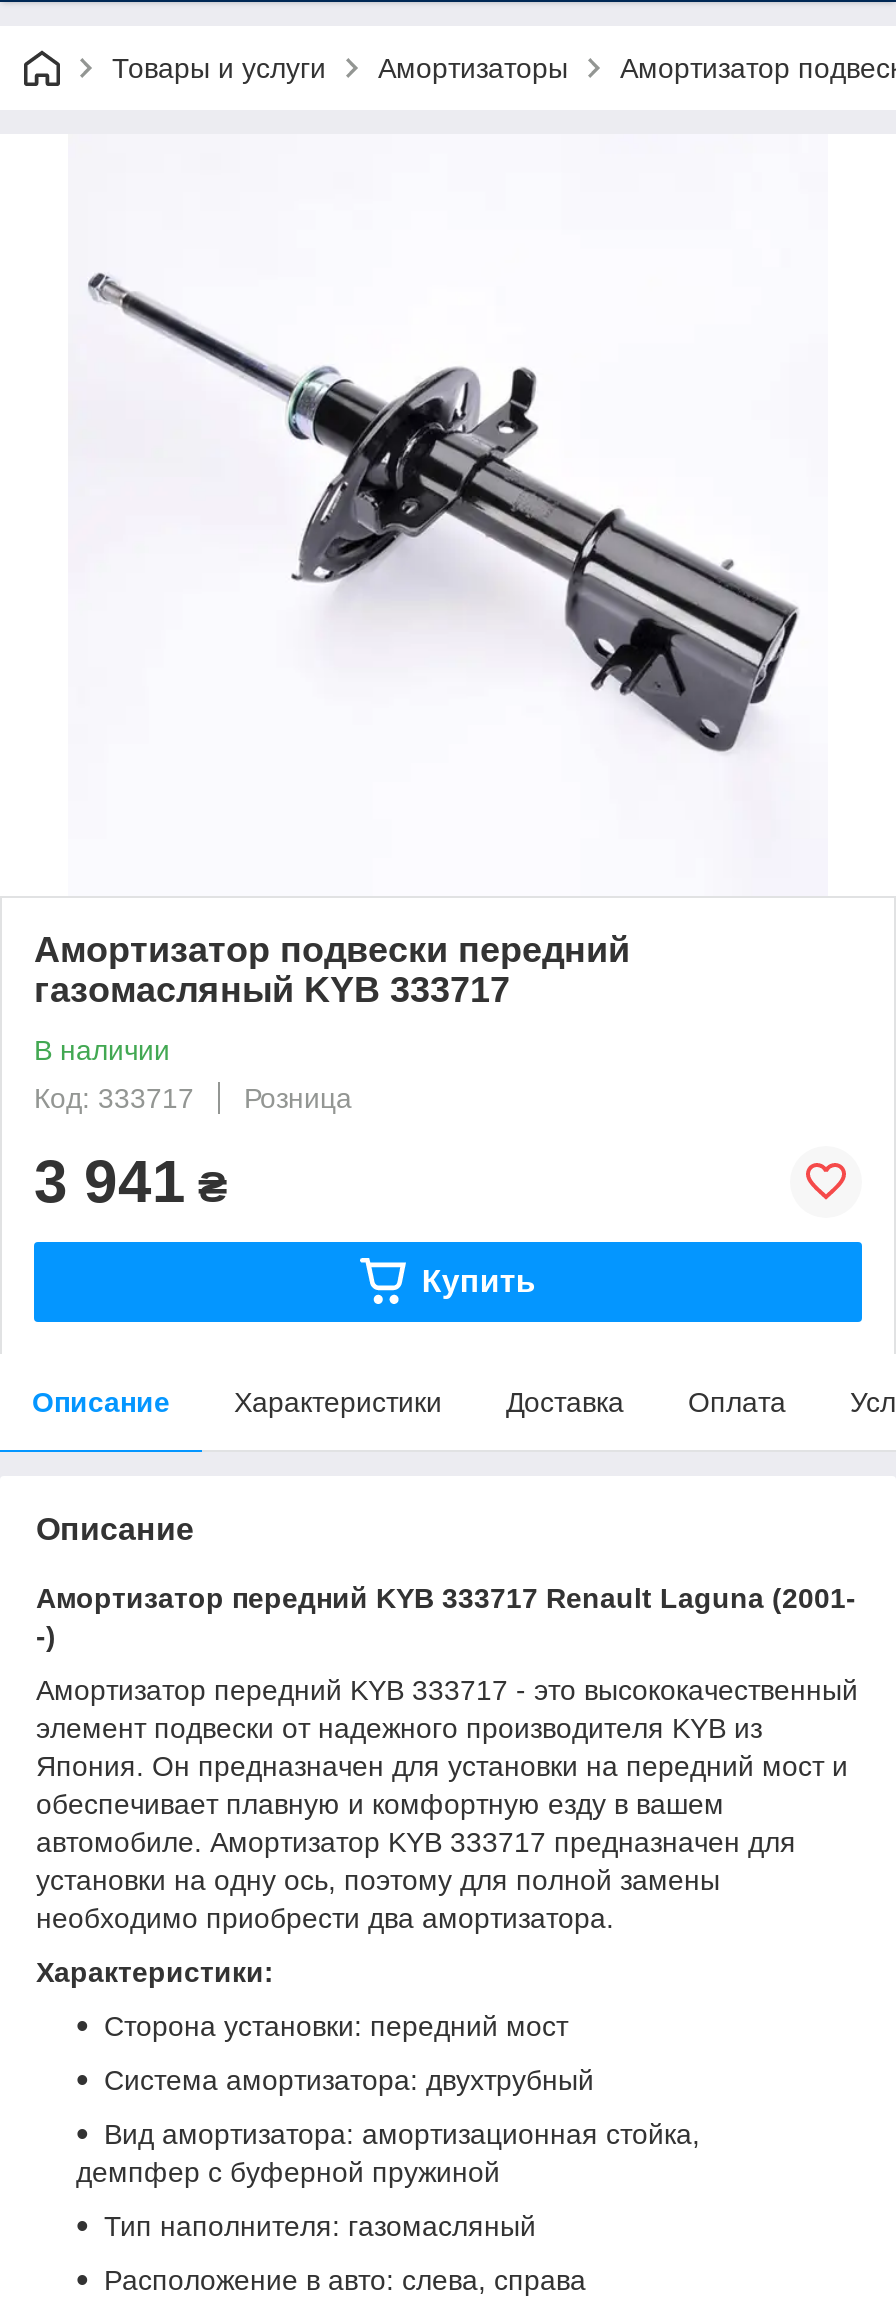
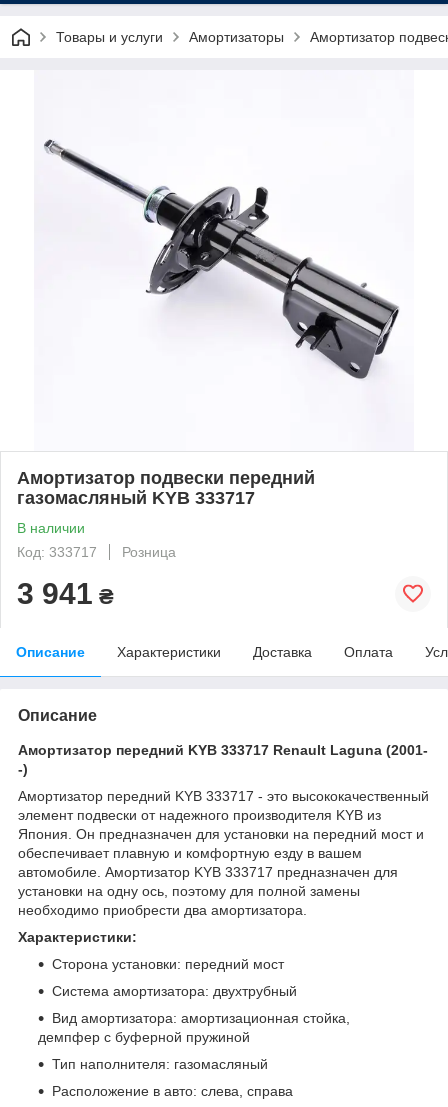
[422,1264,536,1298] Купить -> none

